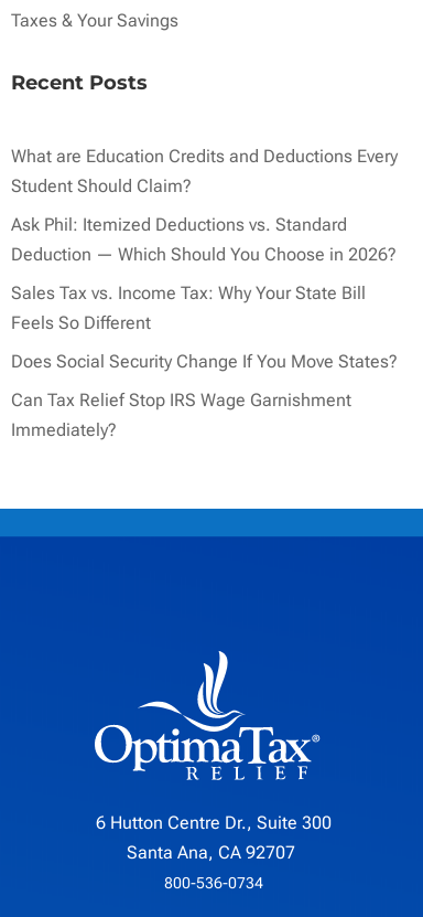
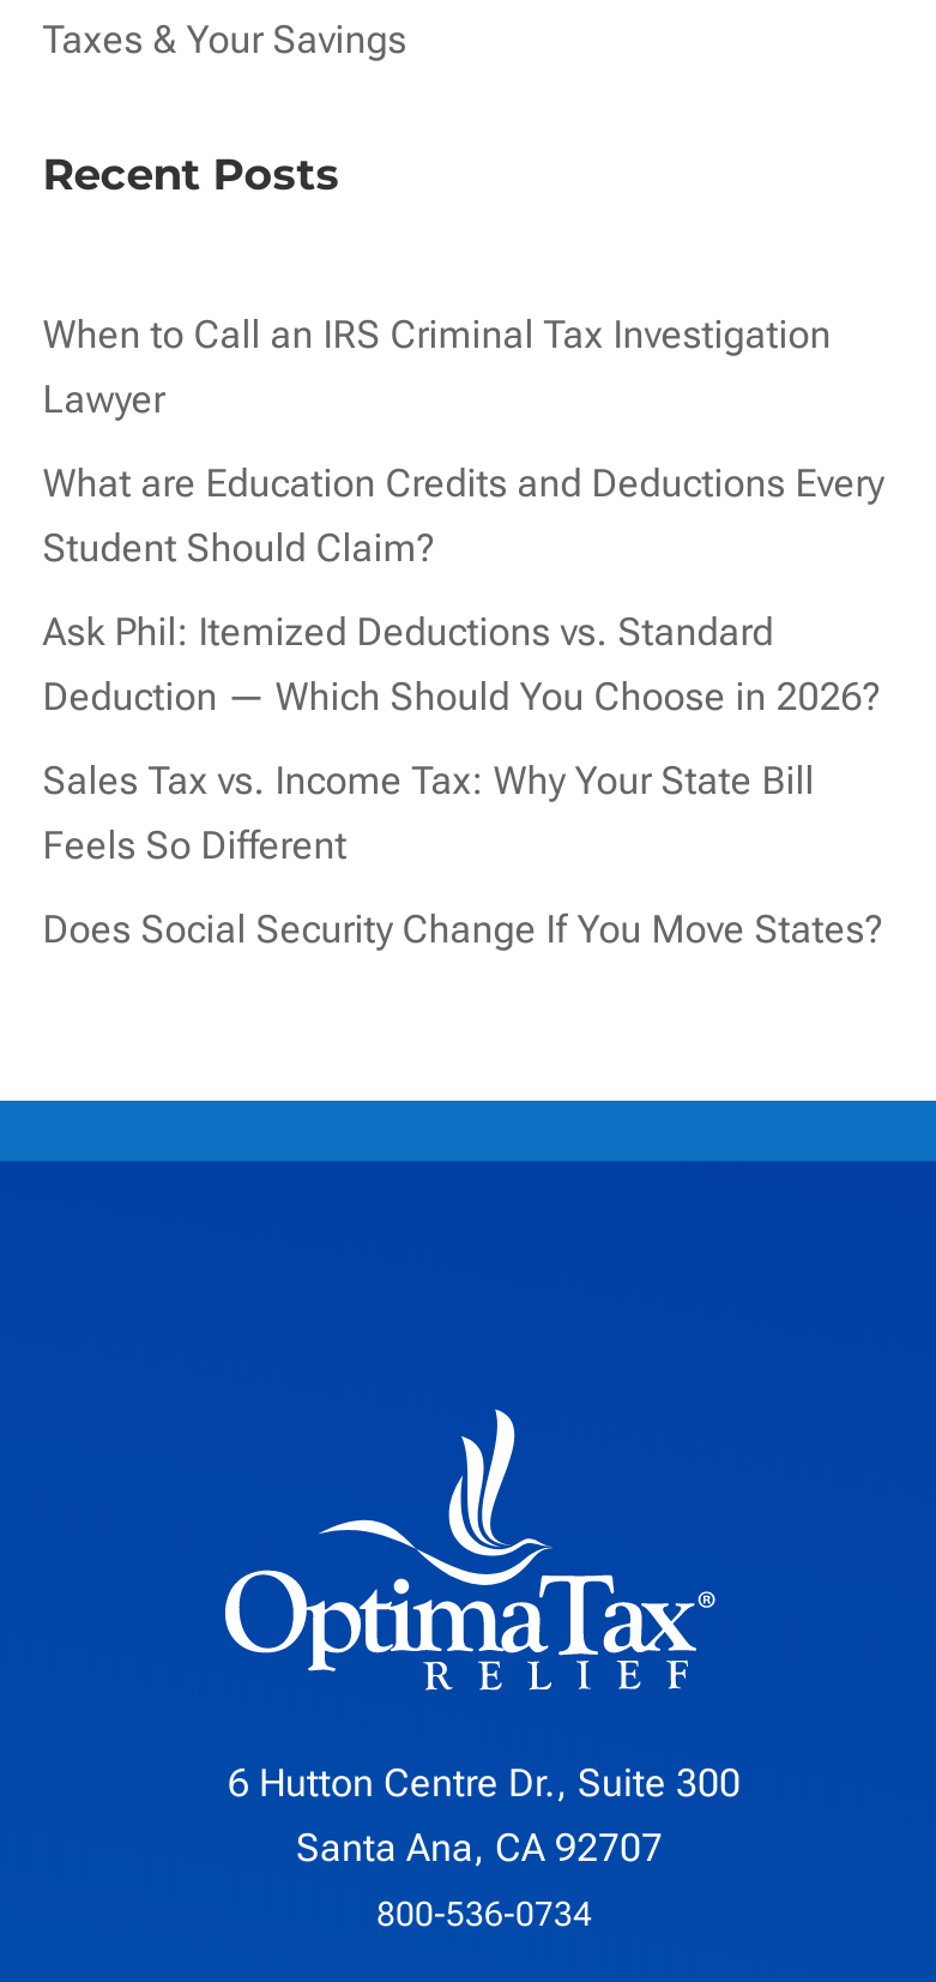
none -> [43,312,831,422] When to Call an IRS Criminal Tax Investigation | Lawyer
moved [11,146,401,372] -> [43,460,891,952]: What are Education Credits and Deductions Every | Student Should Claim? | Ask Phil: Itemized Deductions vs. Standard | Deduction — Which Should You Choose in 2026? | Sales Tax vs. Income Tax: Why Your State Bill | Feels So Different | Does Social Security Change If You Move States?
[11,390,351,440] Can Tax Relief Stop IRS Wage Garnishment | Immediately? -> none

